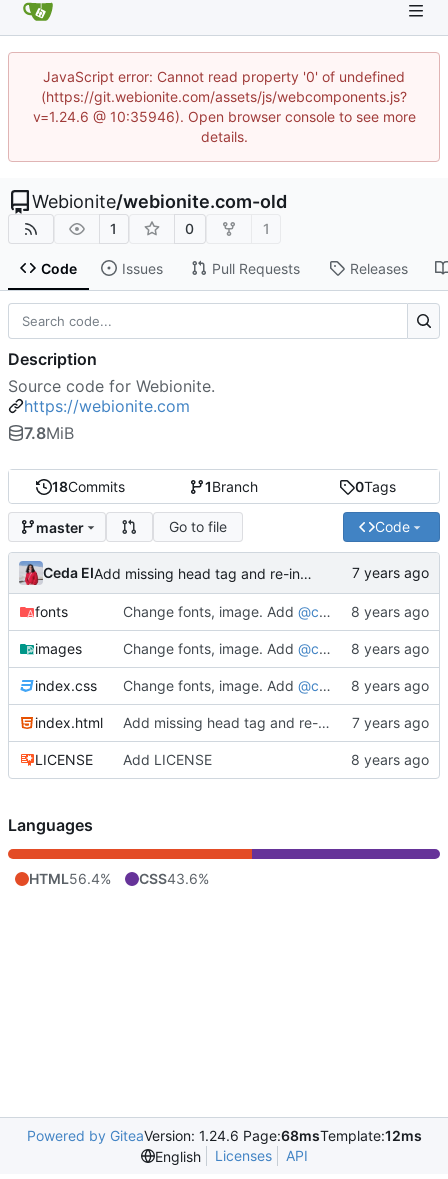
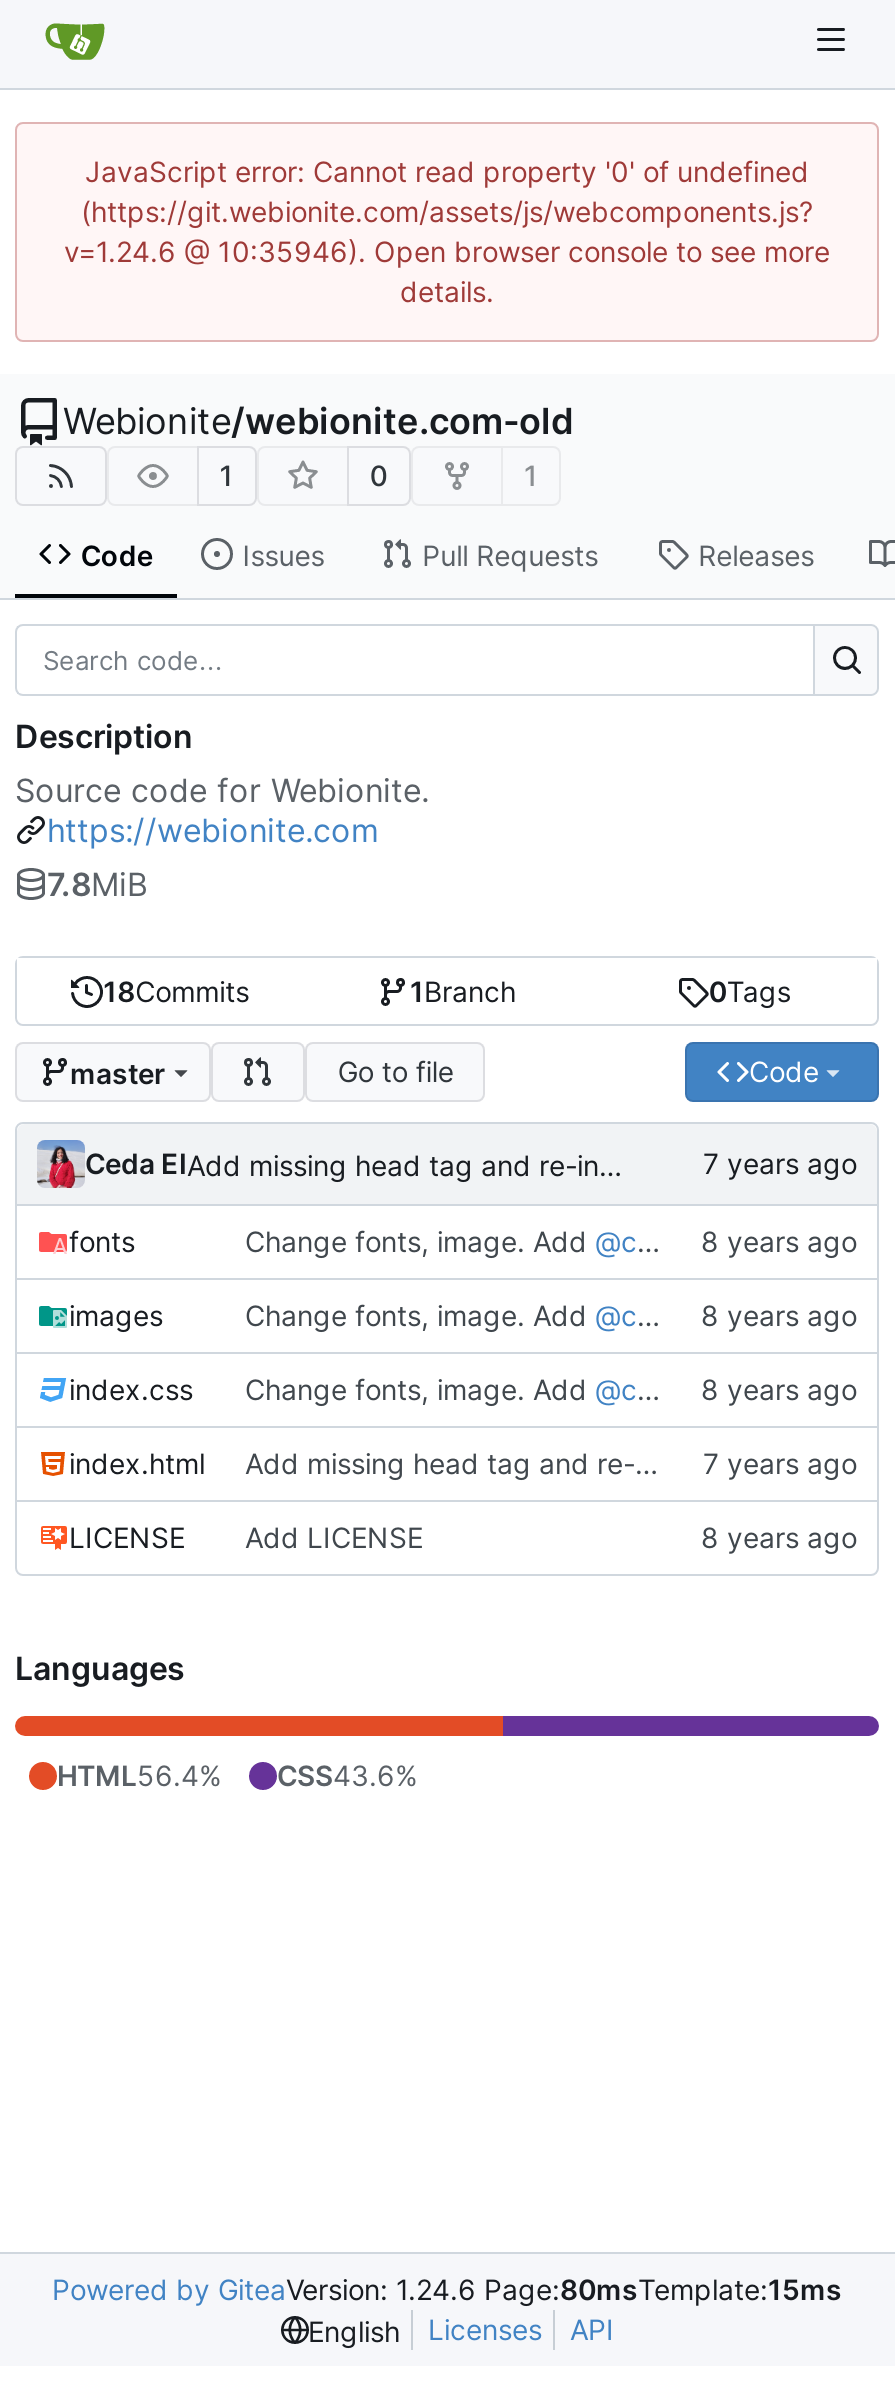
[26,1127,421,1144] Powered by GiteaVersion: 1.24.6 Page:68msTemplate:12ms -> [52,2272,842,2306] Powered by GiteaVersion: 1.24.6 Page:80msTemplate:15ms

